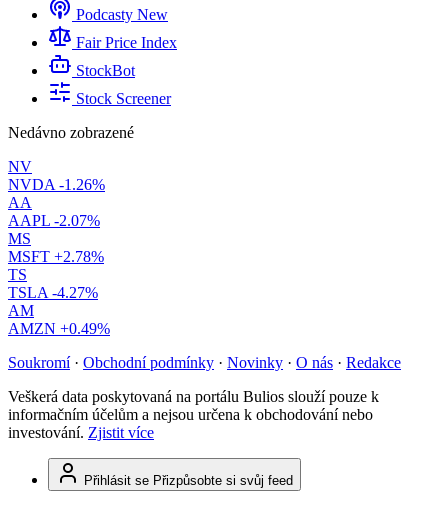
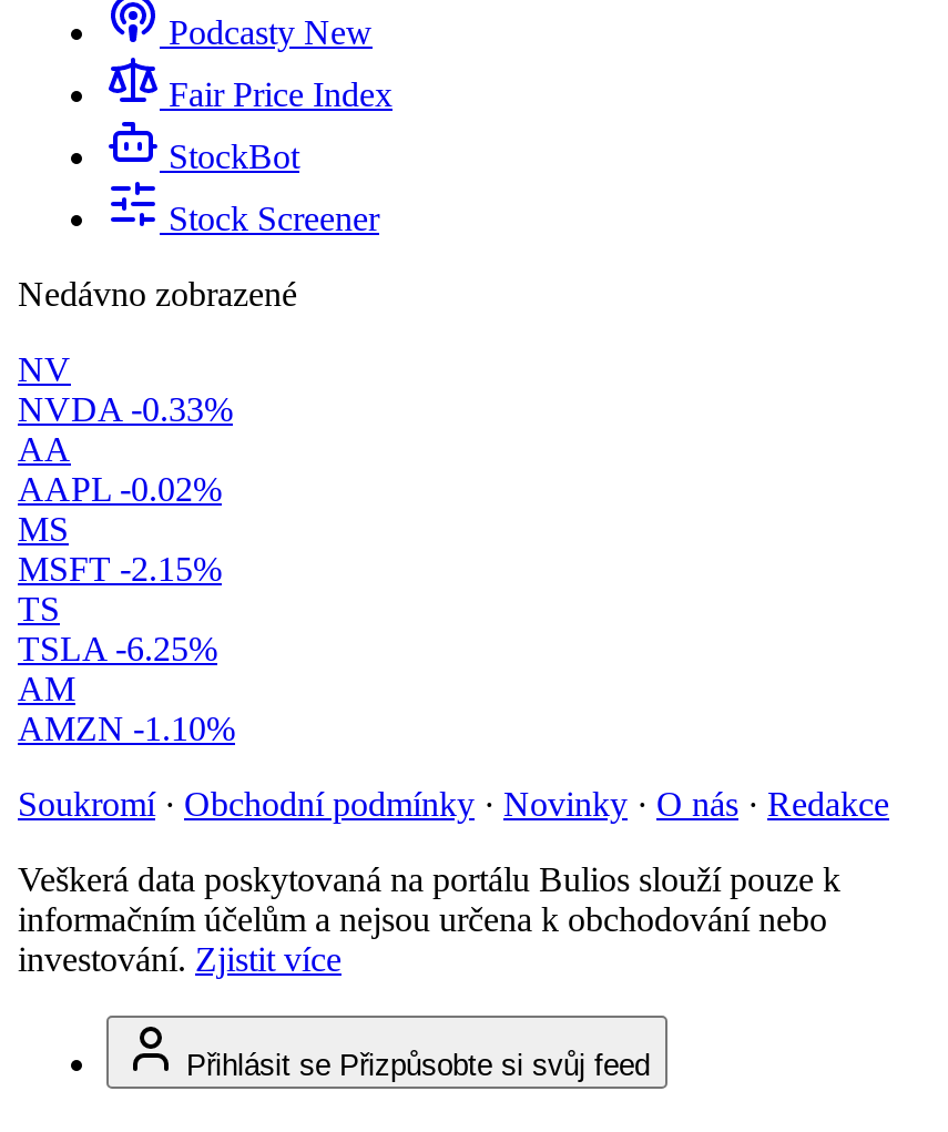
[8,176,105,193] NVDA -1.26% -> [18,390,233,428] NVDA -0.33%
[8,212,100,229] AAPL -2.07% -> [18,470,222,508] AAPL -0.02%
[8,248,104,265] MSFT +2.78% -> [18,550,222,588] MSFT -2.15%
[8,284,98,301] TSLA -4.27% -> [18,630,217,668] TSLA -6.25%
[8,320,110,337] AMZN +0.49% -> [18,710,235,747] AMZN -1.10%

